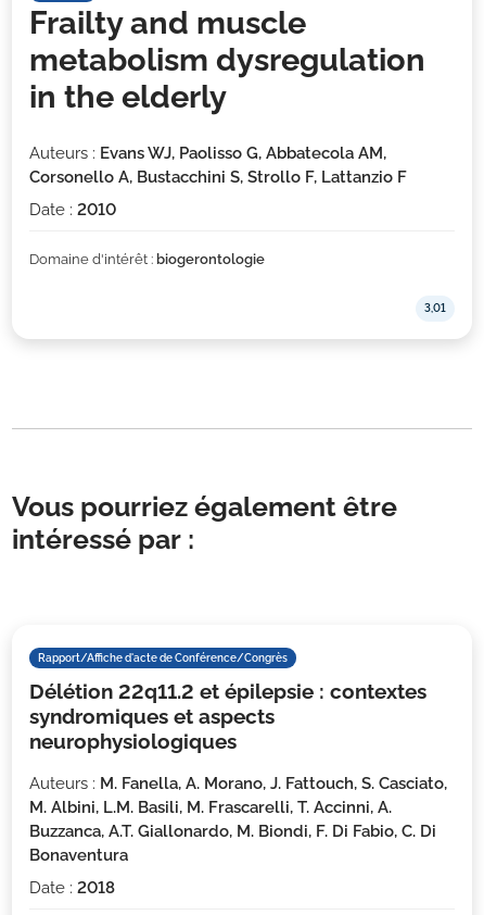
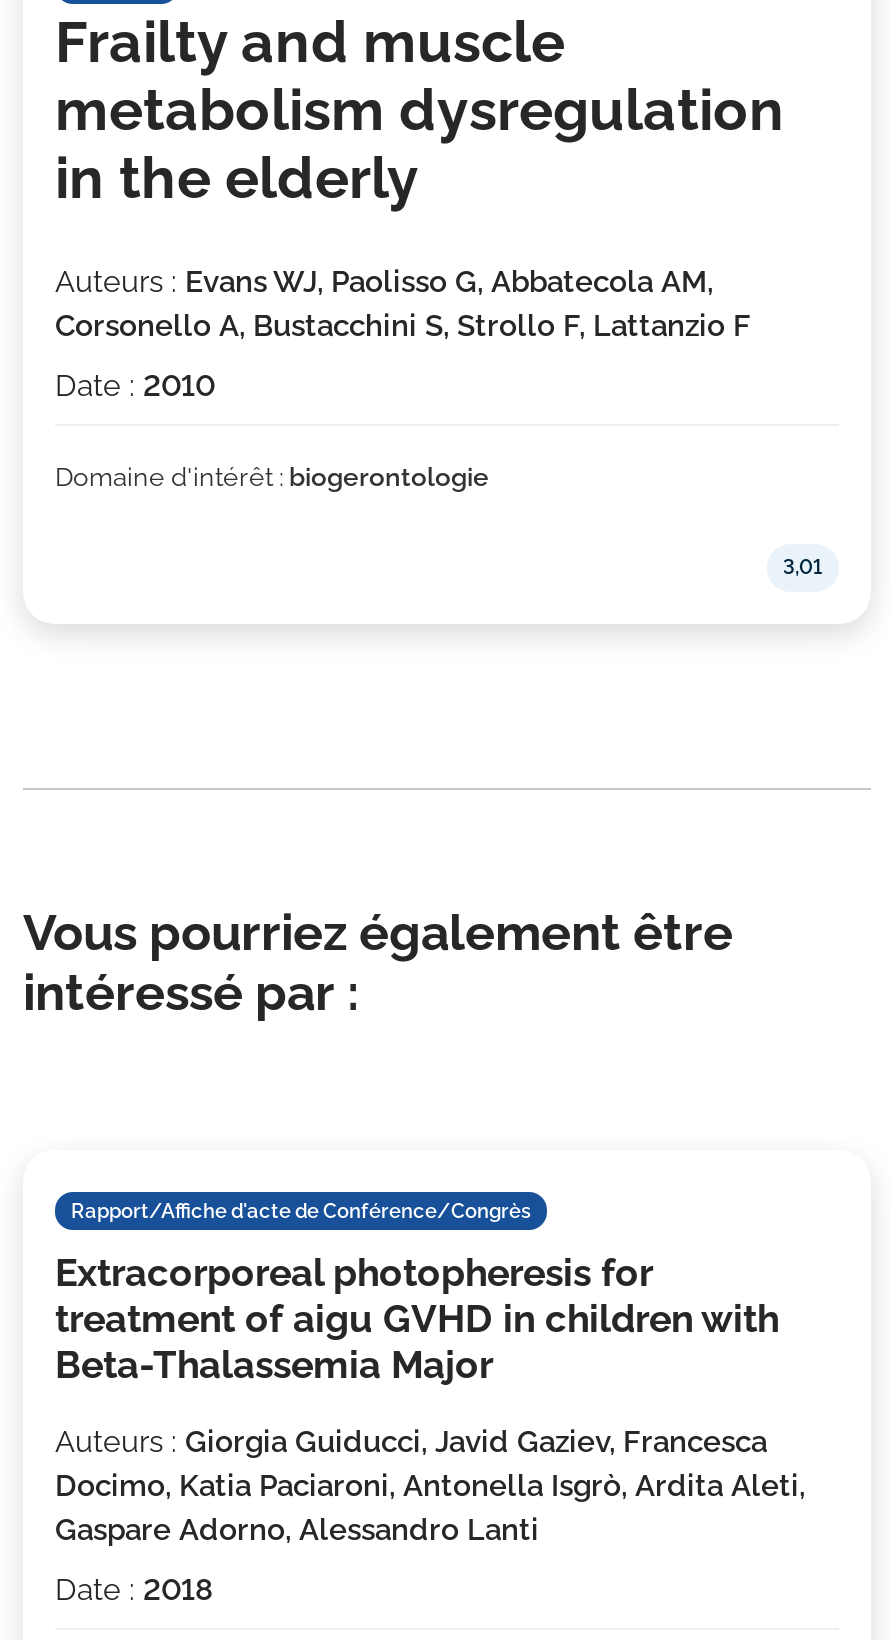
[29,679,426,753] Délétion 22q11.2 et épilepsie : contextes | syndromiques et aspects | neurophysiologiques -> [55,1250,779,1386] Extracorporeal photopheresis for | treatment of aigu GVHD in children with | Beta-Thalassemia Major
[29,774,447,865] Auteurs : M. Fanella, A. Morano, J. Fattouch, S. Casciato, | M. Albini, L.M. Basili, M. Frascarelli, T. Accinni, A. | Buzzanca, A.T. Giallonardo, M. Biondi, F. Di Fabio, C. Di | Bonaventura -> [55,1424,805,1548] Auteurs : Giorgia Guiducci, Javid Gaziev, Francesca | Docimo, Katia Paciaroni, Antonella Isgrò, Ardita Aleti, | Gaspare Adorno, Alessandro Lanti

